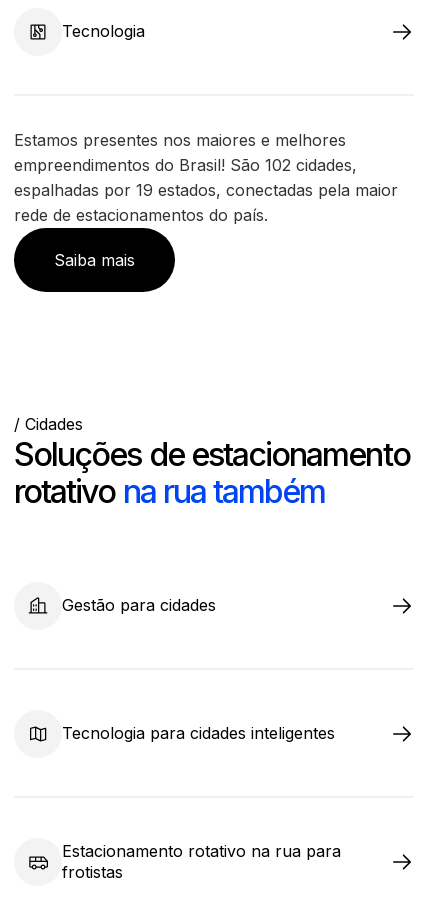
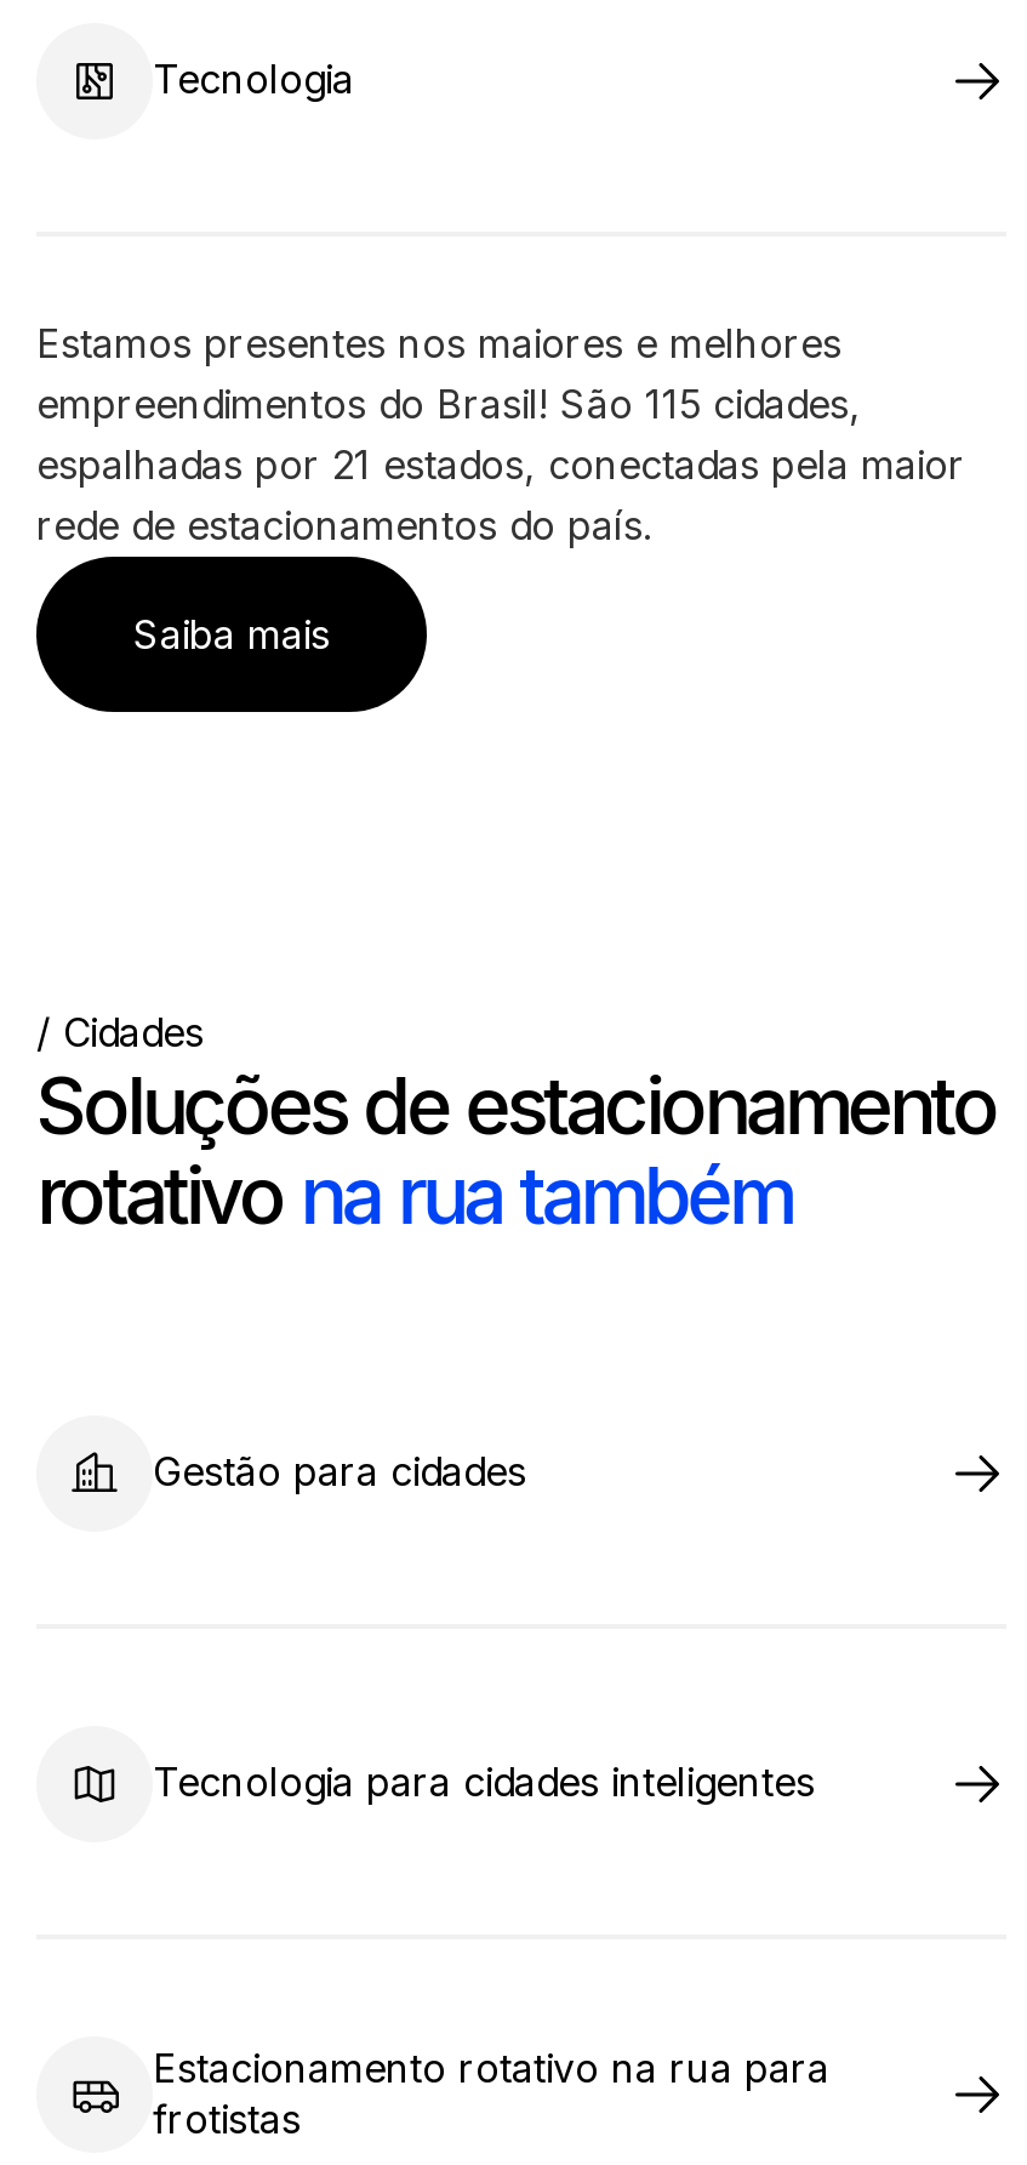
[14,155,357,175] empreendimentos do Brasil! São 102 cidades, -> [36,380,861,429] empreendimentos do Brasil! São 115 cidades,
[14,180,398,200] espalhadas por 19 estados, conectadas pela maior -> [36,441,965,490] espalhadas por 21 estados, conectadas pela maior

